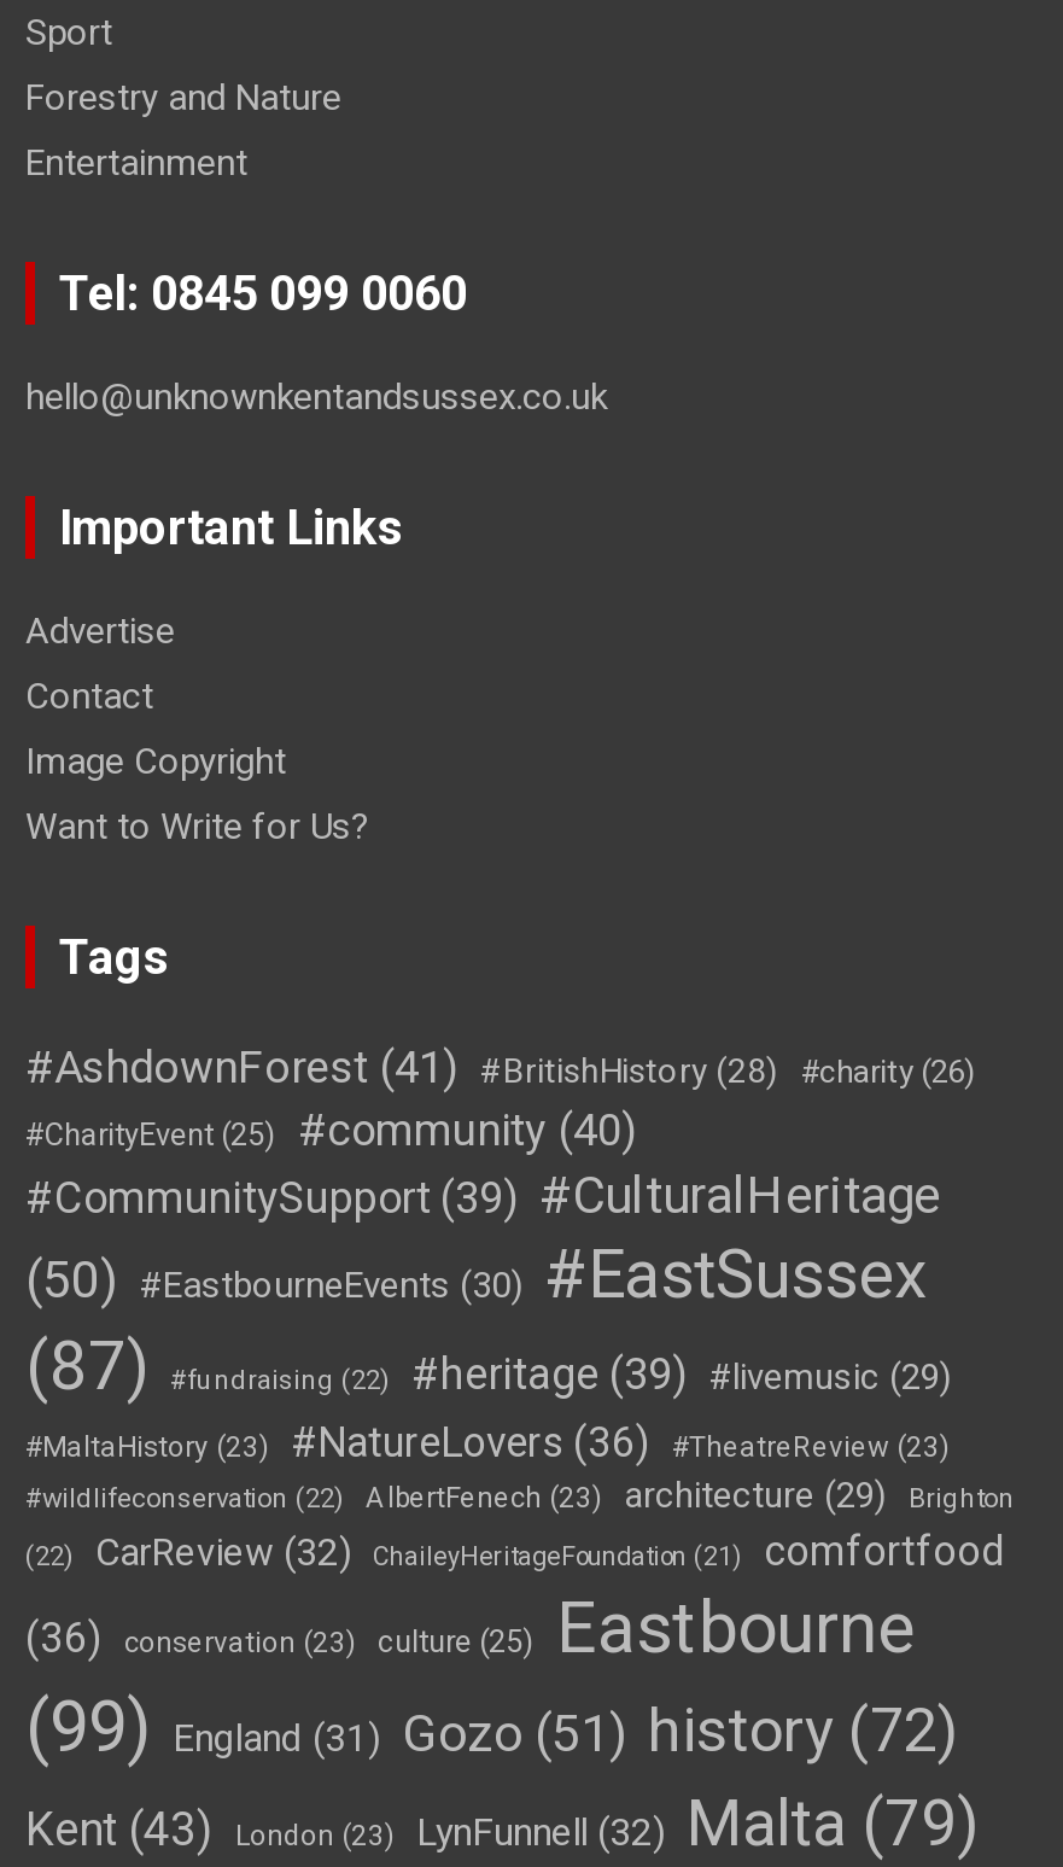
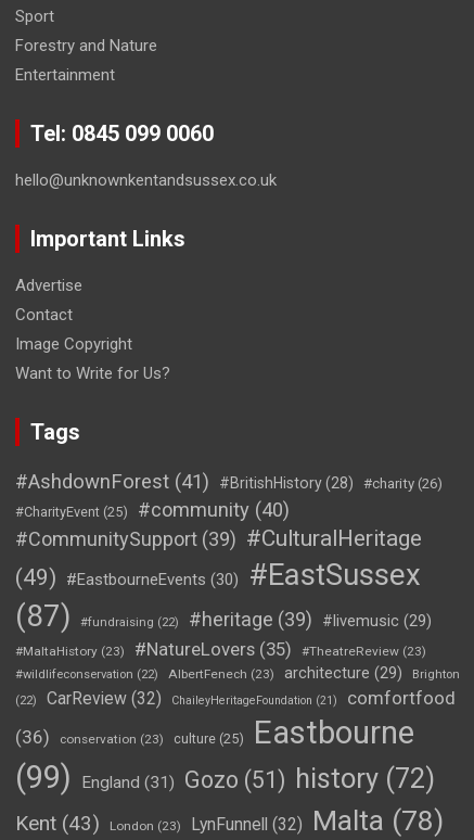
[25,1234,928,1314] (50) #EastbourneEvents (30) #EastSussex -> [15,557,421,592] (49) #EastbourneEvents (30) #EastSussex
[291,1418,650,1466] #NatureLovers (36) -> [134,638,292,660] #NatureLovers (35)
[416,1784,979,1859] LynFunnell (32) Malta (79) -> [191,803,444,837] LynFunnell (32) Malta (78)

